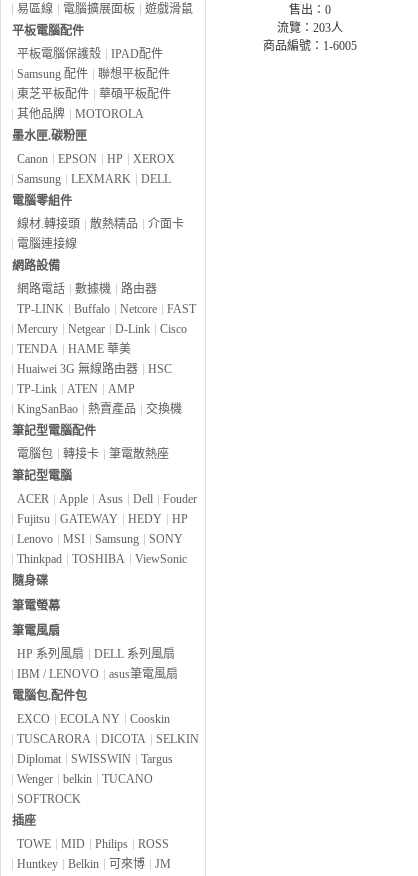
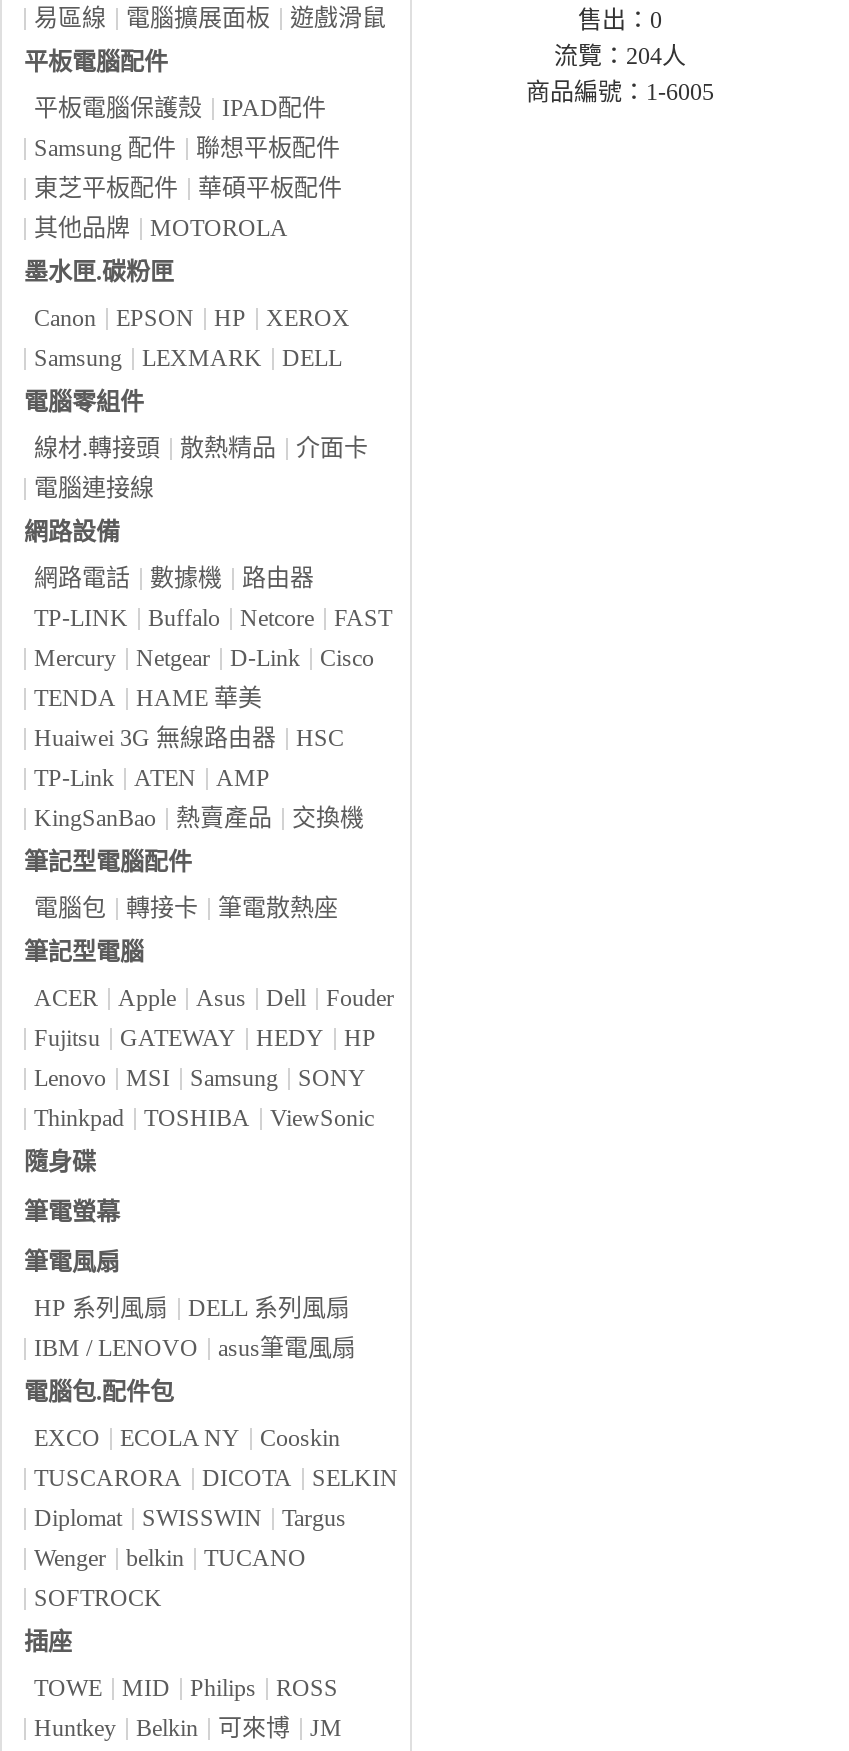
[277,21,343,35] 流覽：203人 -> [554,42,686,70] 流覽：204人

